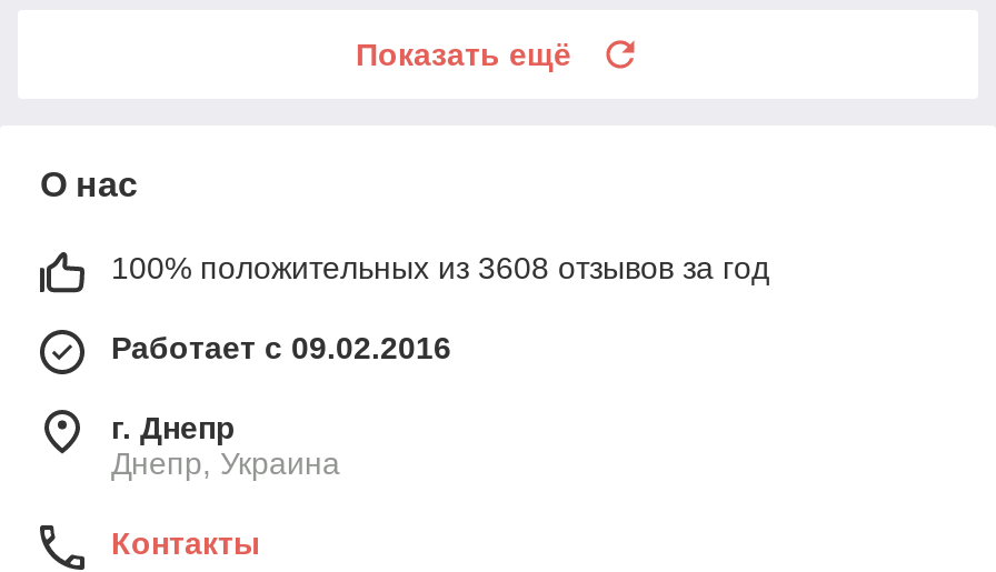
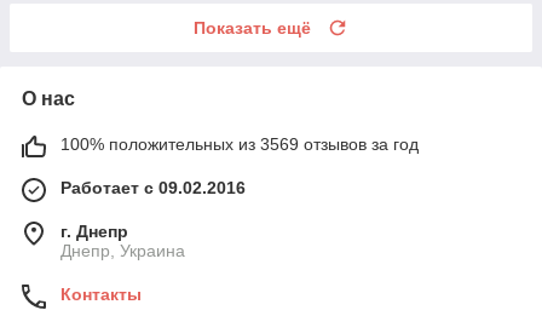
[111,249,769,285] 100% положительных из 3608 отзывов за год -> [60,134,419,154] 100% положительных из 3569 отзывов за год

